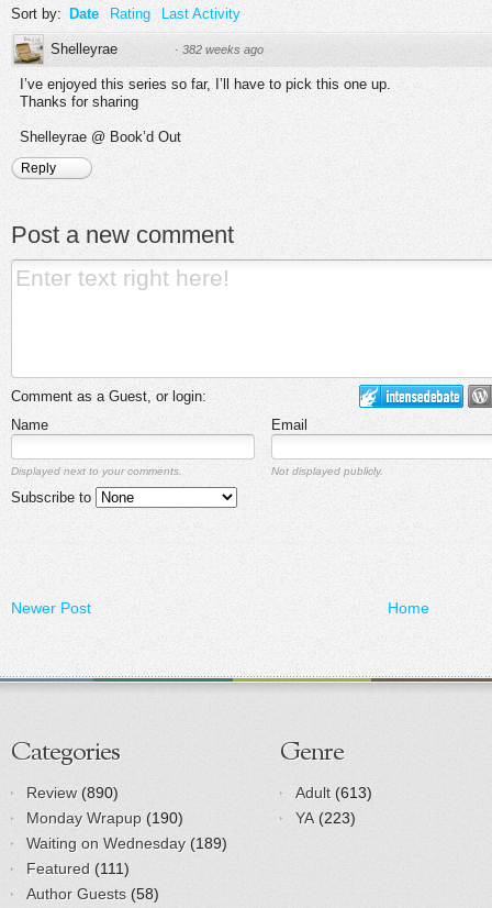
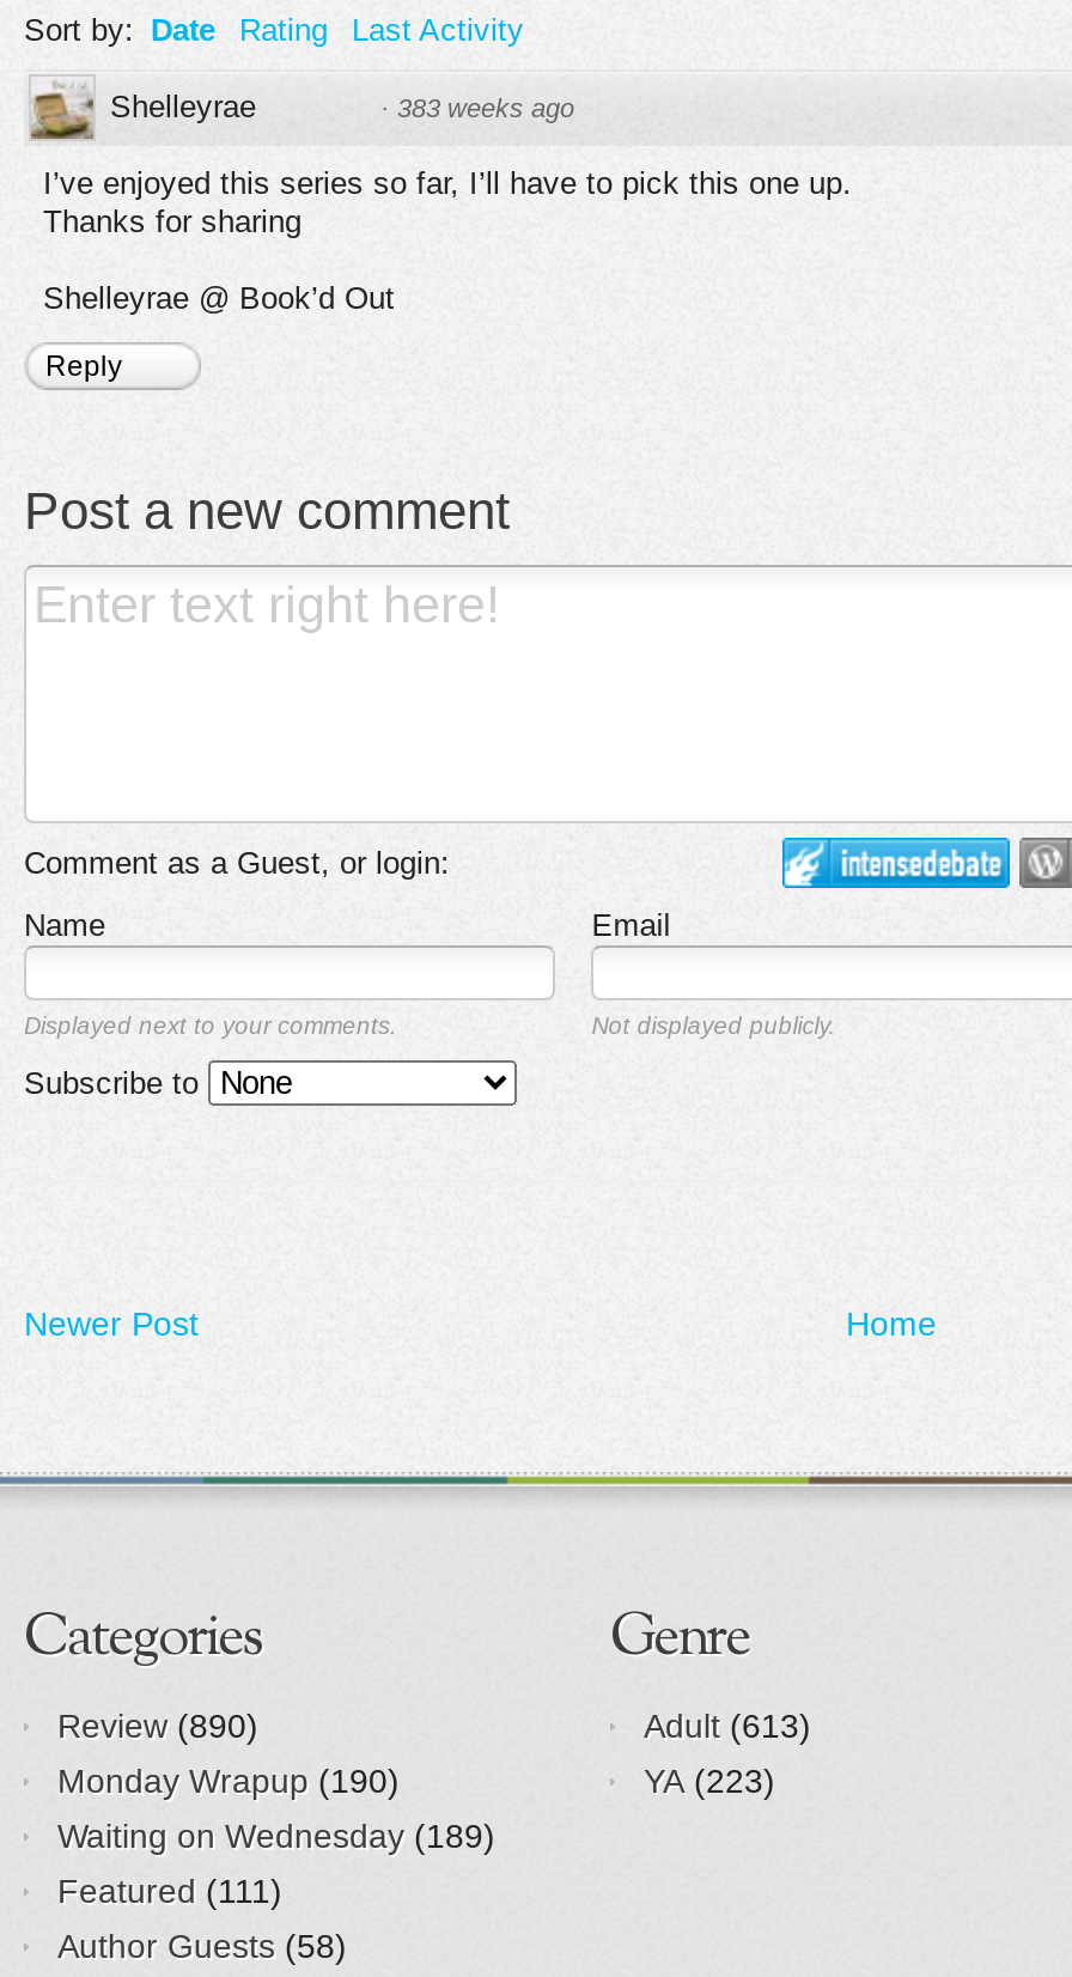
[175,43,264,56] · 382 weeks ago -> [380,93,574,122] · 383 weeks ago

